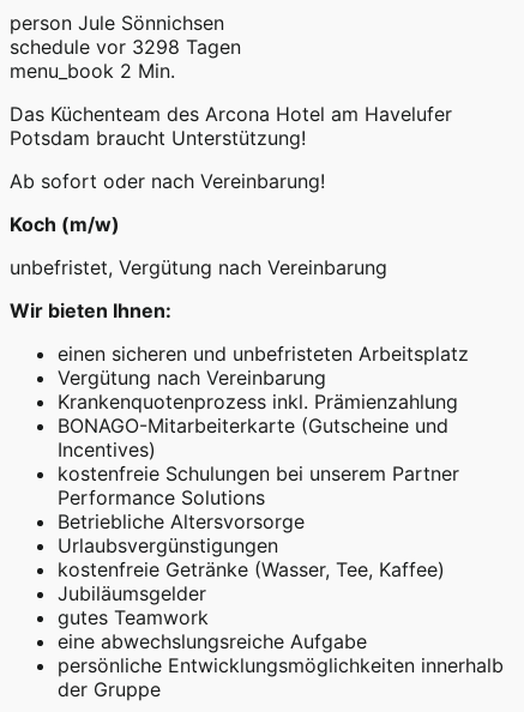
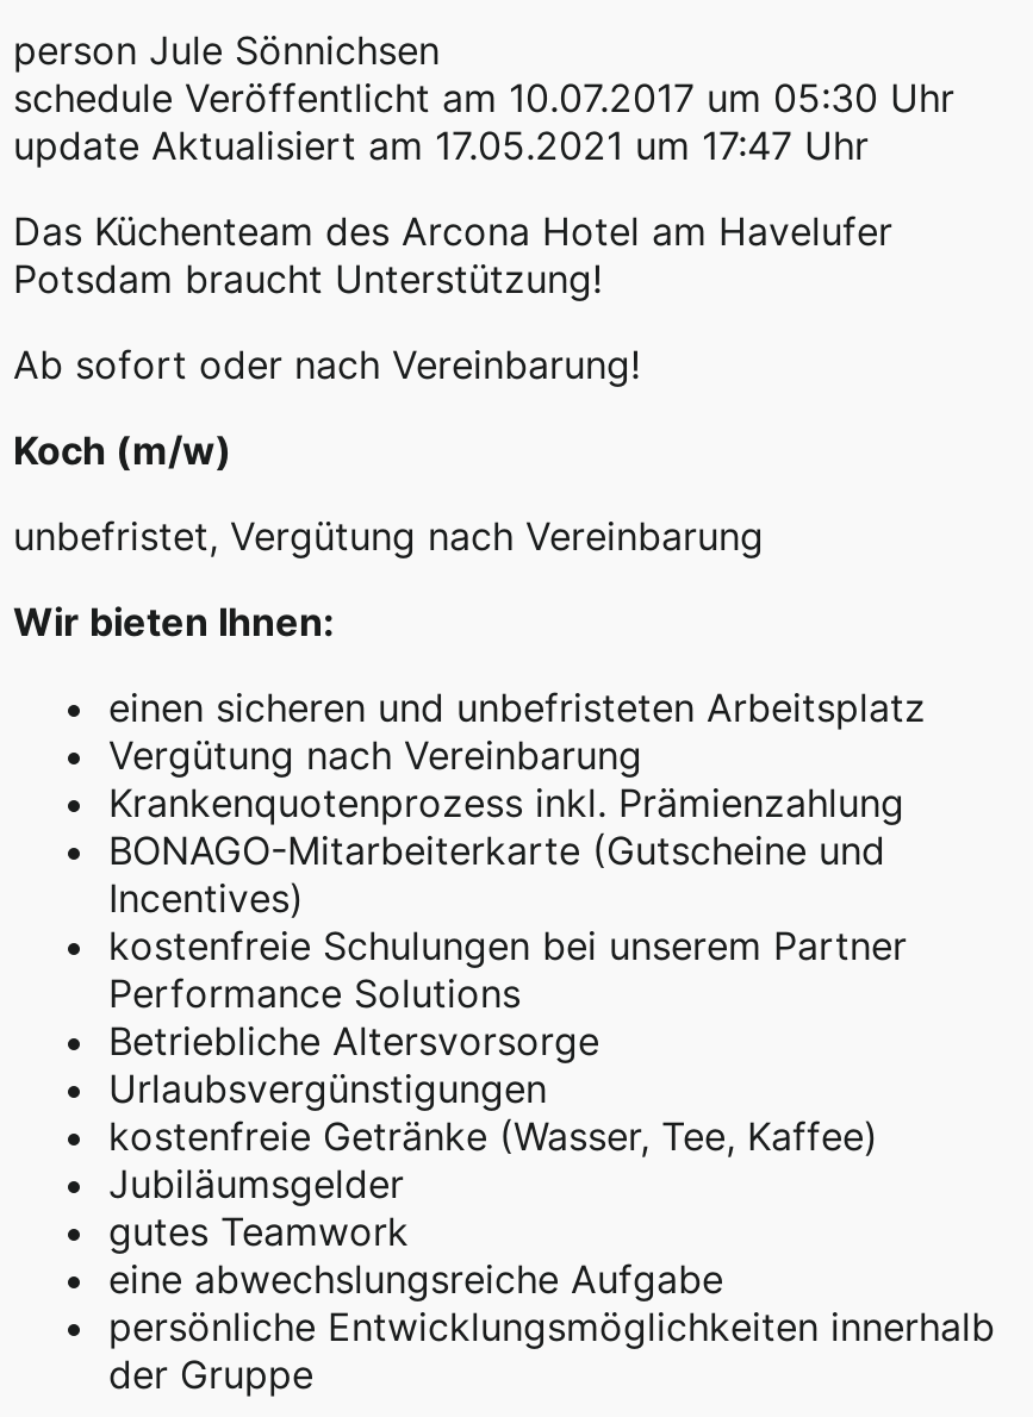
[10,35,241,83] schedule vor 3298 Tagen | menu_book 2 Min. -> [13,74,954,169] schedule Veröffentlicht am 10.07.2017 um 05:30 Uhr | update Aktualisiert am 17.05.2021 um 17:47 Uhr

